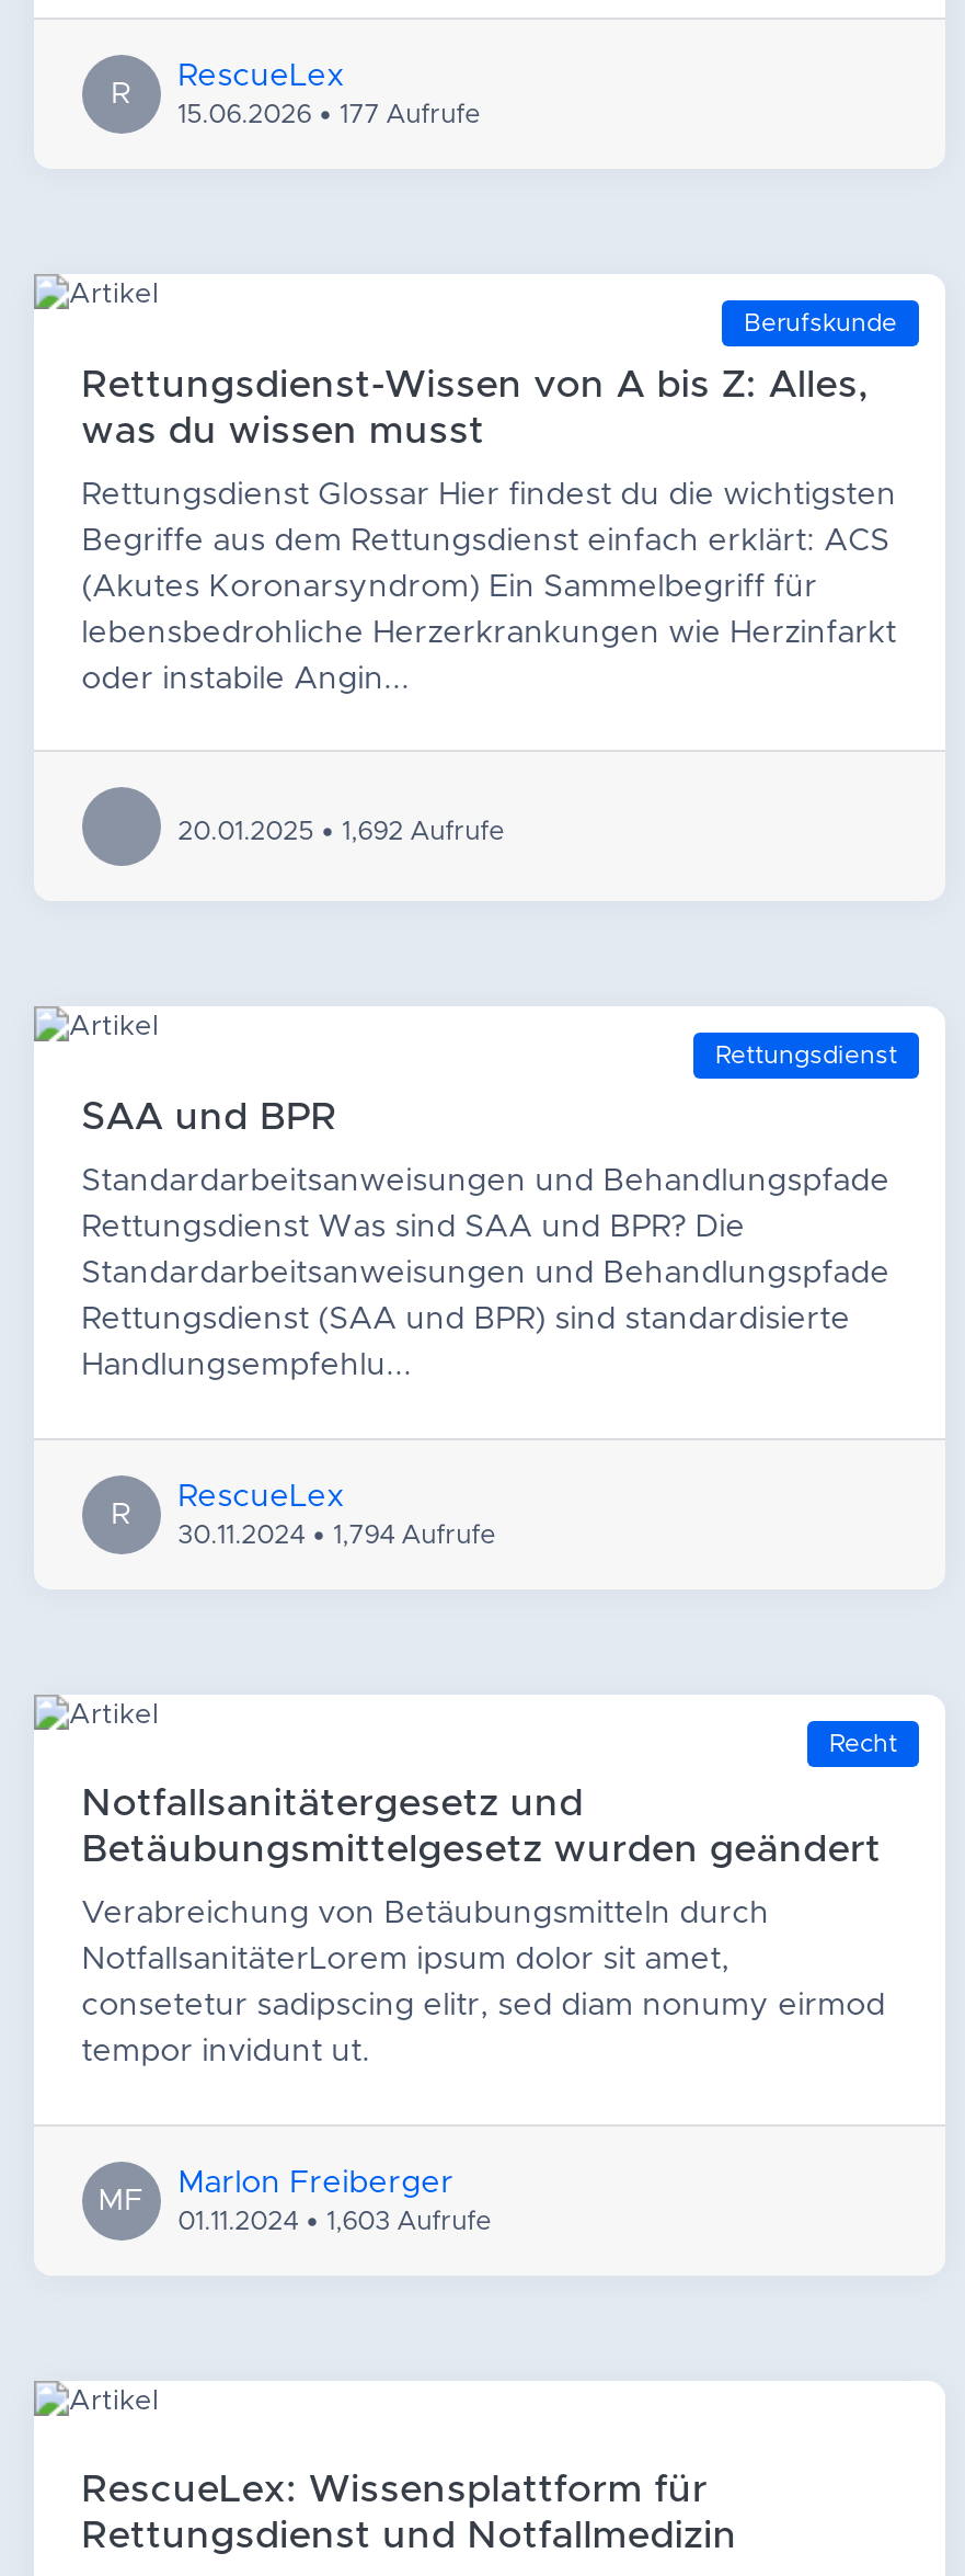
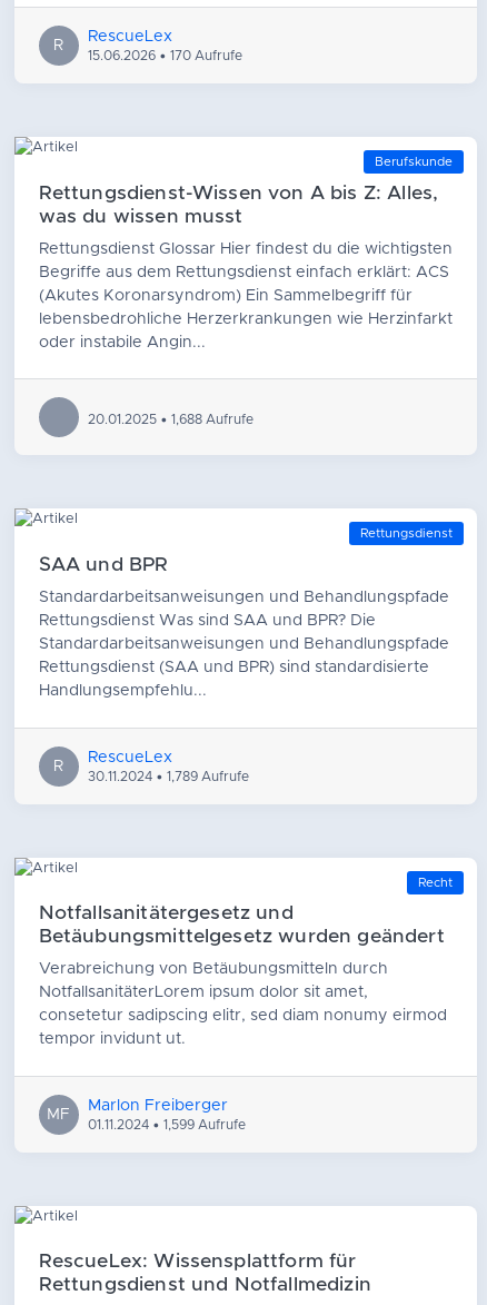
[178,101,480,128] 15.06.2026 • 177 Aufrufe -> [87,49,242,63] 15.06.2026 • 170 Aufrufe
[178,819,504,845] 20.01.2025 • 1,692 Aufrufe -> [87,413,253,427] 20.01.2025 • 1,688 Aufrufe
[178,1521,495,1547] 30.11.2024 • 1,794 Aufrufe -> [87,769,249,783] 30.11.2024 • 1,789 Aufrufe
[178,2207,491,2234] 01.11.2024 • 1,603 Aufrufe -> [87,1118,245,1131] 01.11.2024 • 1,599 Aufrufe

